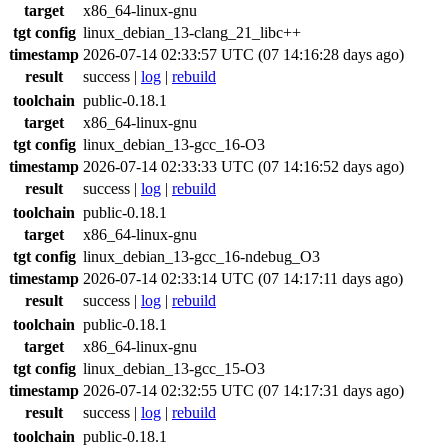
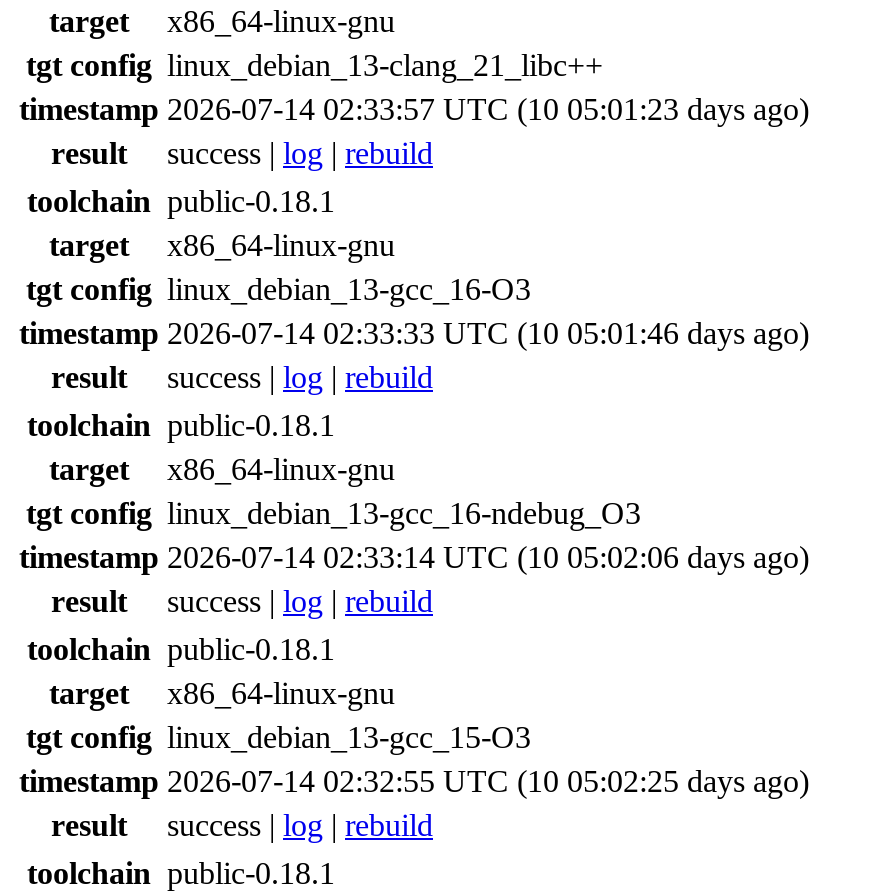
[9,46,404,63] timestamp 2026-07-14 02:33:57 UTC (07 14:16:28 days ago) -> [19,93,809,127] timestamp 2026-07-14 02:33:57 UTC (10 05:01:23 days ago)
[9,158,404,175] timestamp 2026-07-14 02:33:33 UTC (07 14:16:52 days ago) -> [19,317,809,351] timestamp 2026-07-14 02:33:33 UTC (10 05:01:46 days ago)
[9,270,403,287] timestamp 2026-07-14 02:33:14 UTC (07 14:17:11 days ago) -> [19,541,809,575] timestamp 2026-07-14 02:33:14 UTC (10 05:02:06 days ago)
[9,382,404,399] timestamp 2026-07-14 02:32:55 UTC (07 14:17:31 days ago) -> [19,765,809,799] timestamp 2026-07-14 02:32:55 UTC (10 05:02:25 days ago)

